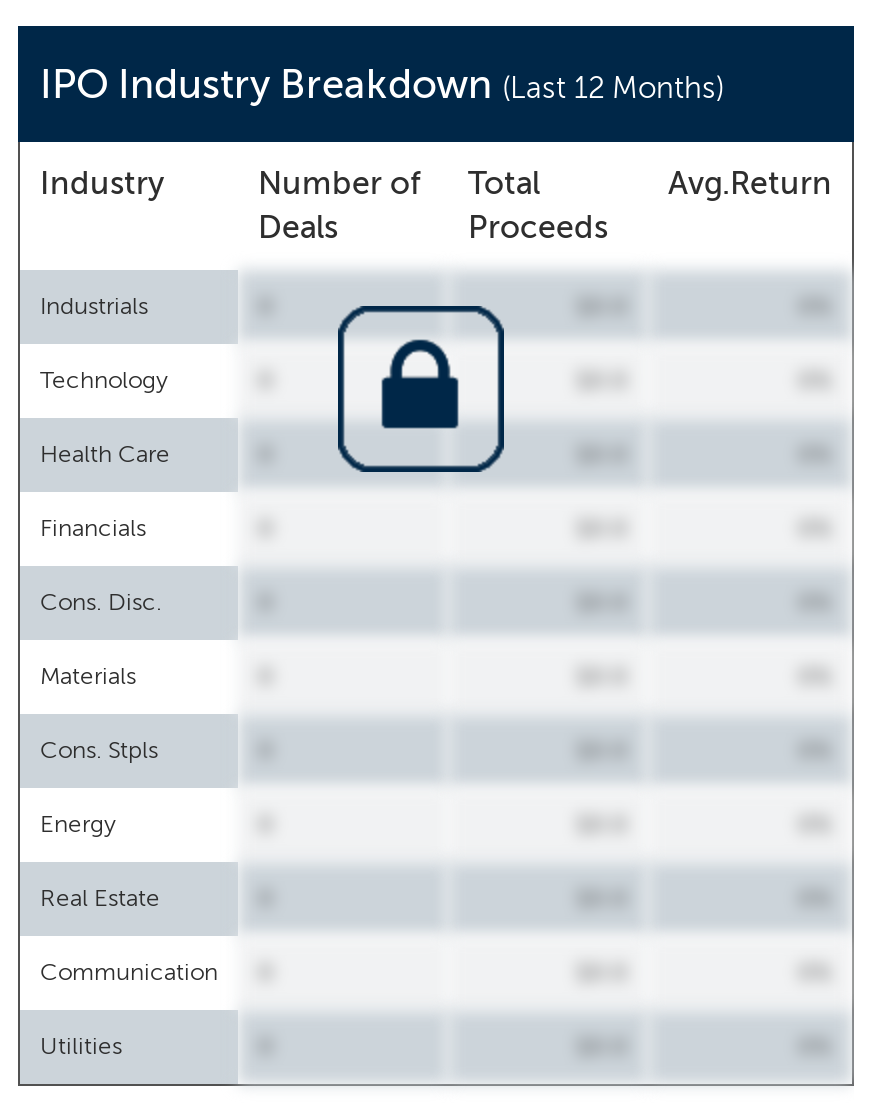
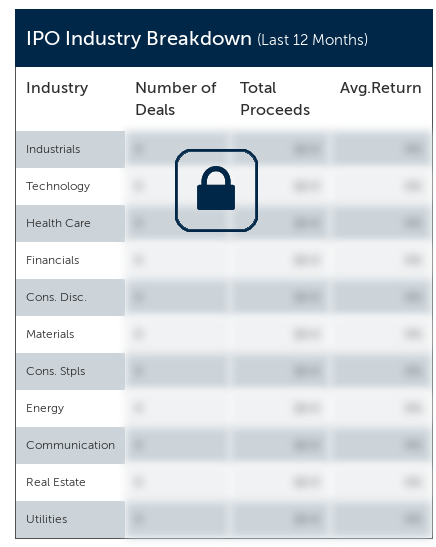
moved [40,884,160,912] -> [26,475,86,489]: Real Estate
moved [40,958,218,986] -> [26,438,115,452]: Communication

